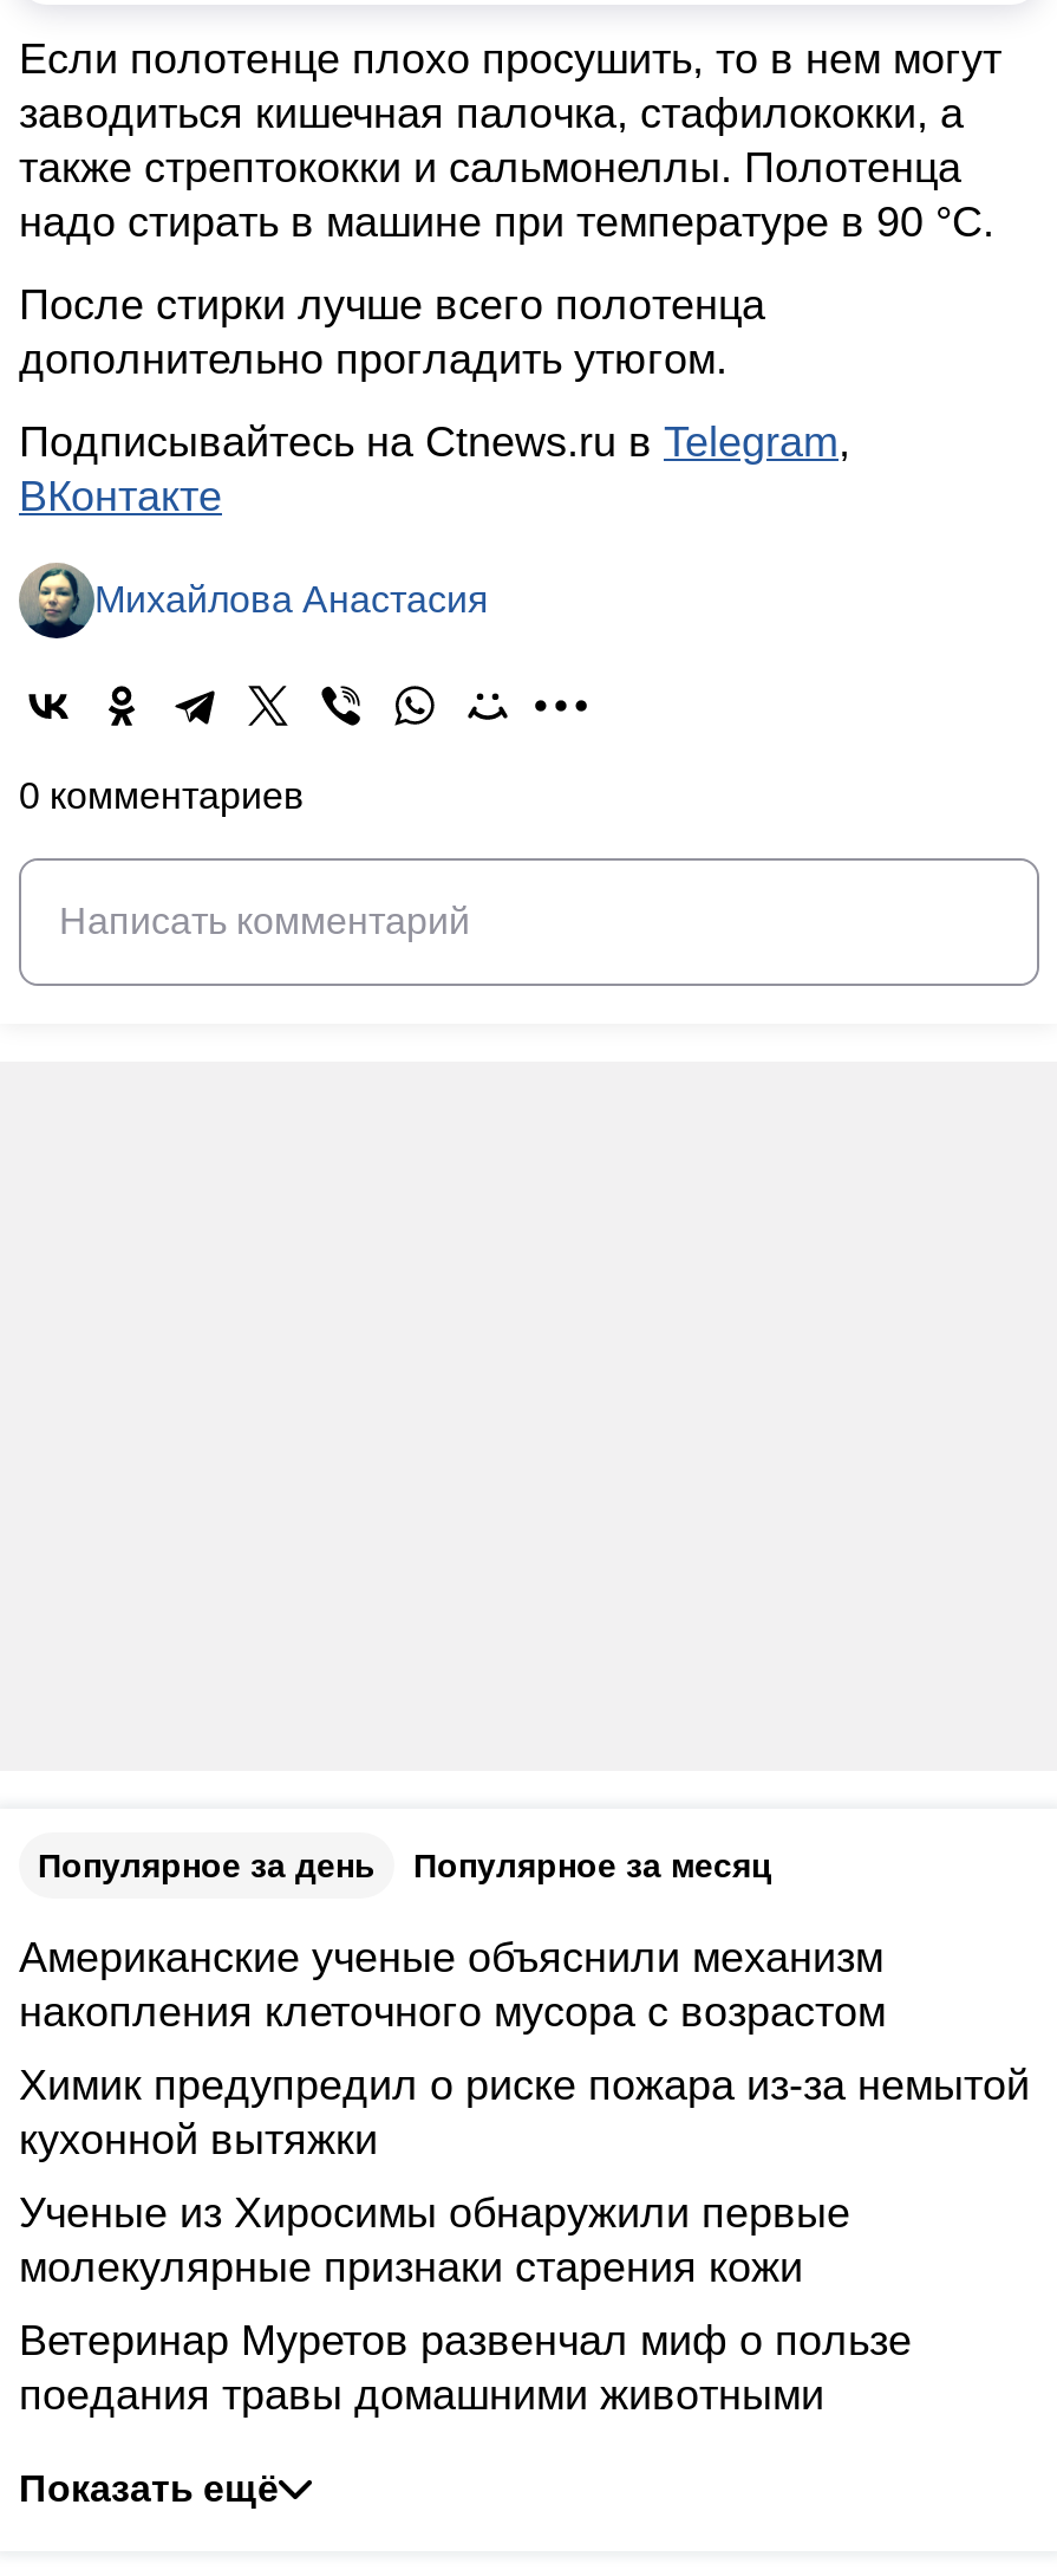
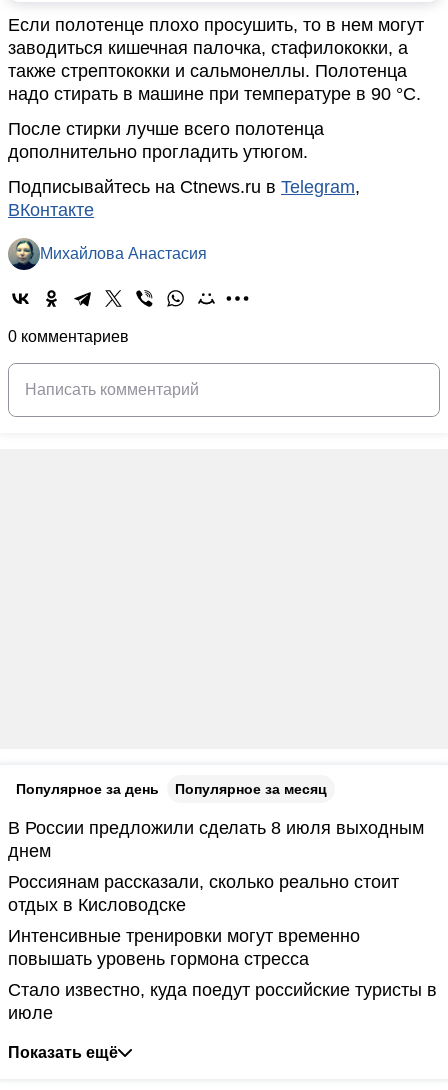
[19,1934,886,2036] Американские ученые объяснили механизм | накопления клеточного мусора с возрастом -> [8,818,424,861] В России предложили сделать 8 июля выходным | днем
[19,2062,1030,2163] Химик предупредил о риске пожара из-за немытой | кухонной вытяжки -> [8,872,399,915] Россиянам рассказали, сколько реально стоит | отдых в Кисловодске
[19,2189,850,2291] Ученые из Хиросимы обнаружили первые | молекулярные признаки старения кожи -> [8,926,360,969] Интенсивные тренировки могут временно | повышать уровень гормона стресса
[19,2317,912,2419] Ветеринар Муретов развенчал миф о пользе | поедания травы домашними животными -> [8,980,437,1023] Стало известно, куда поедут российские туристы в | июле

